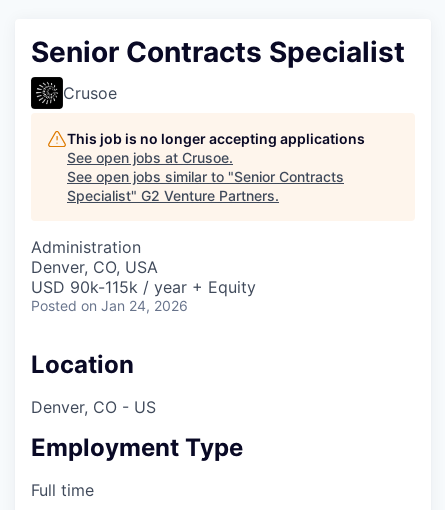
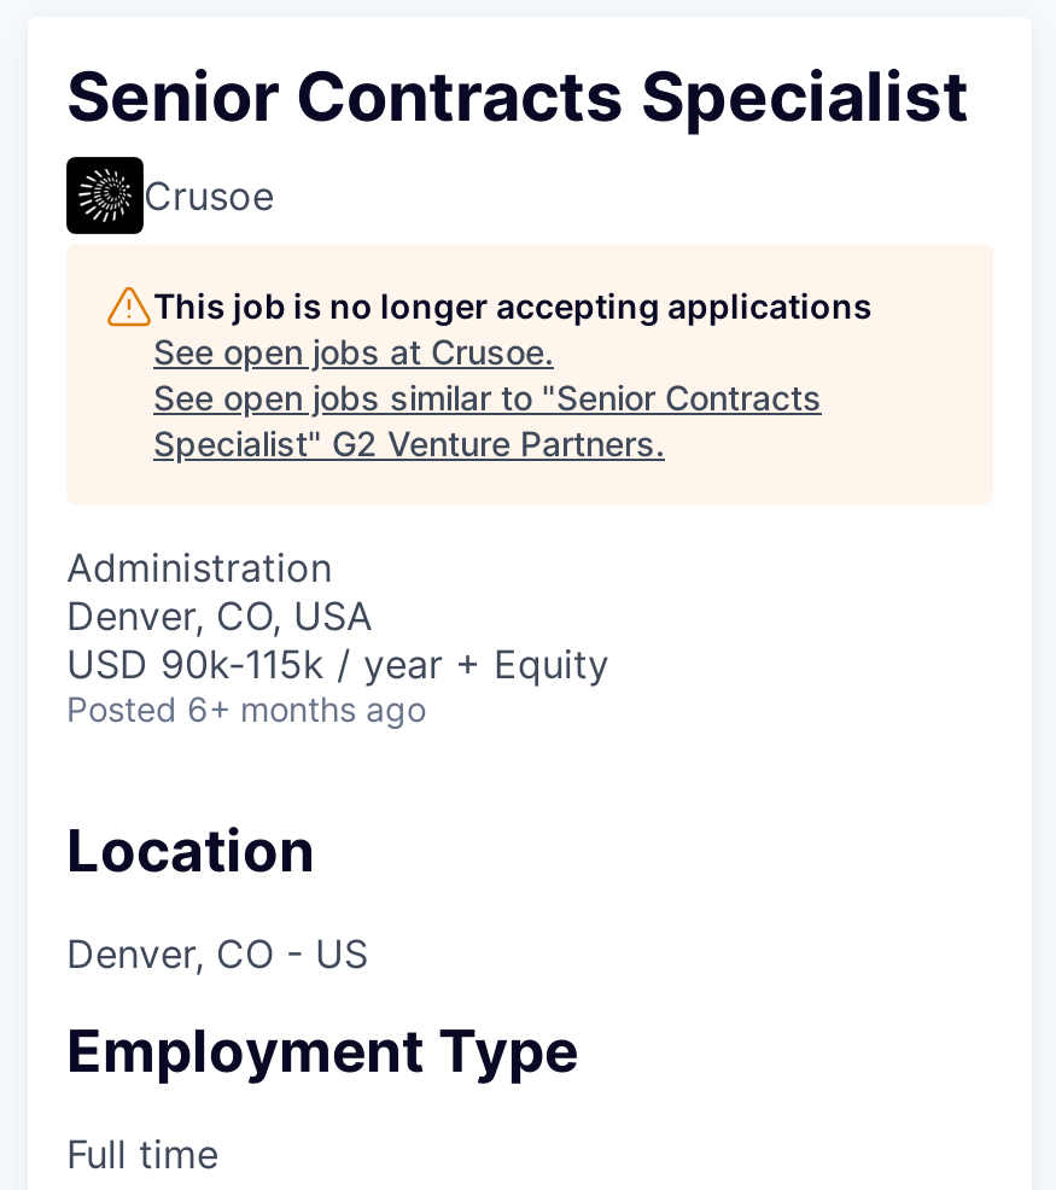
[31,297,188,314] Posted on Jan 24, 2026 -> [66,687,426,728] Posted 6+ months ago

